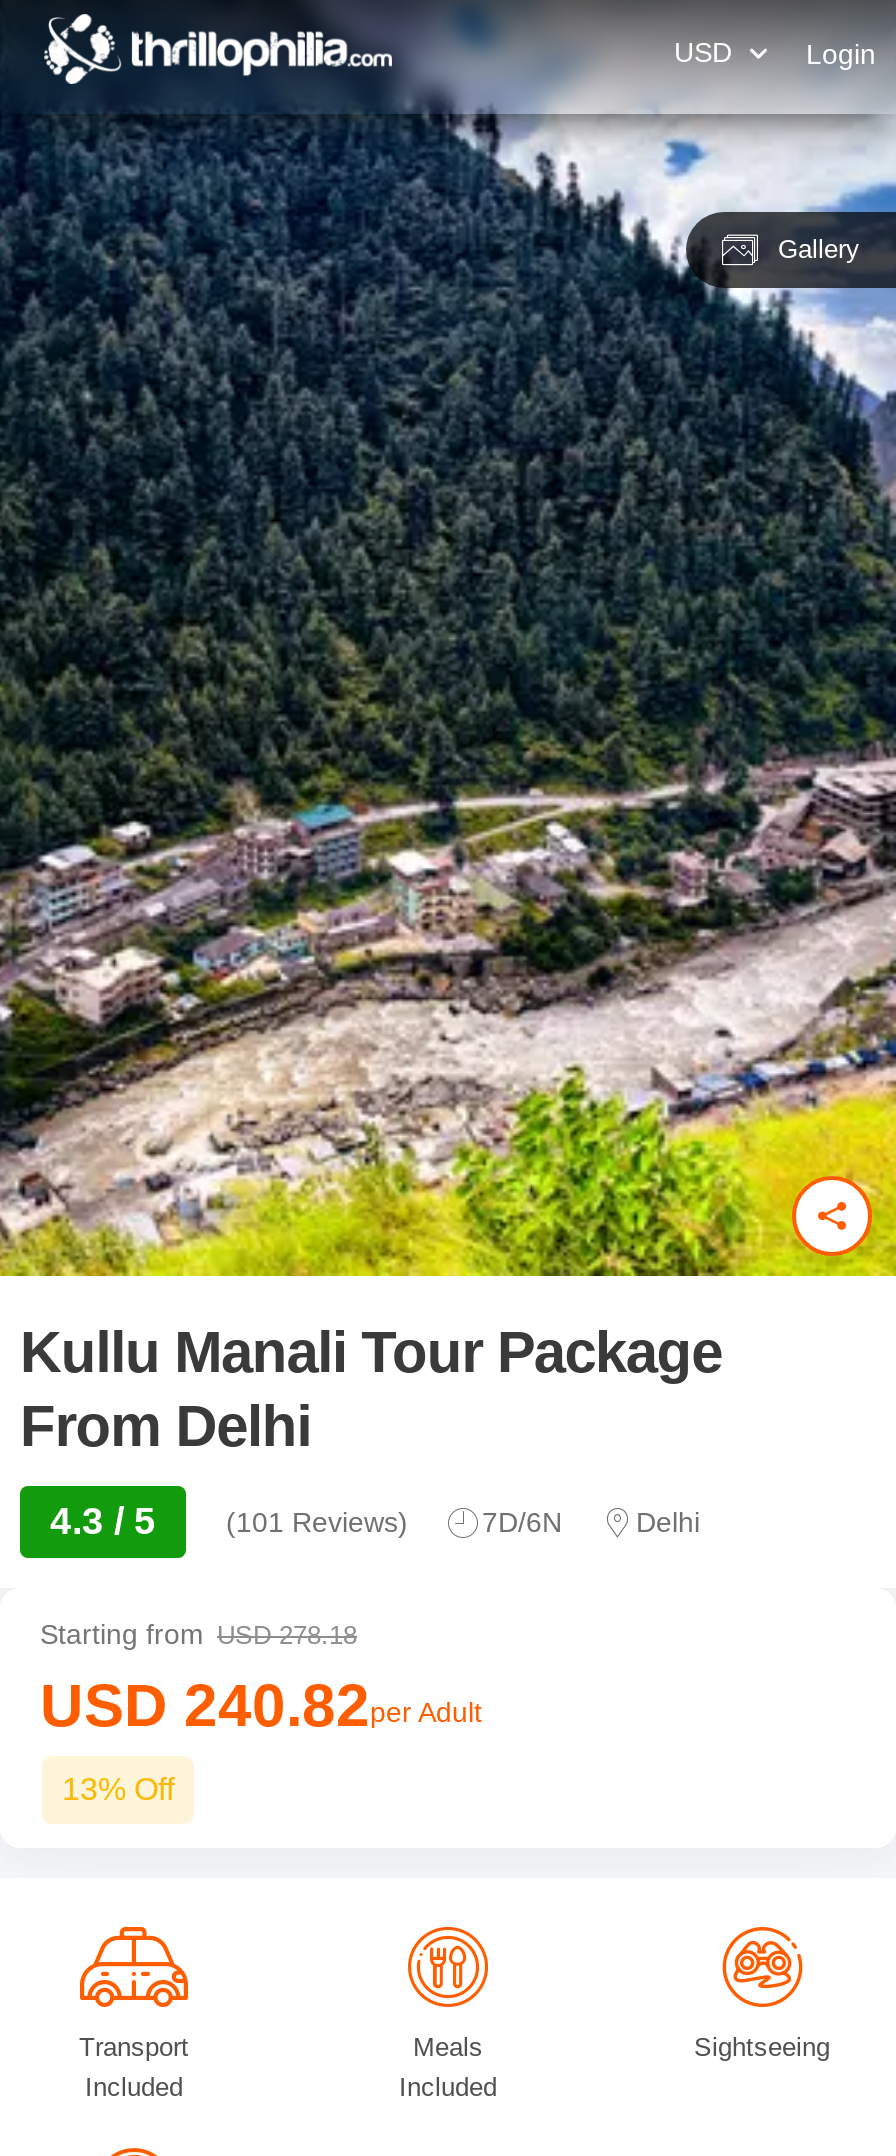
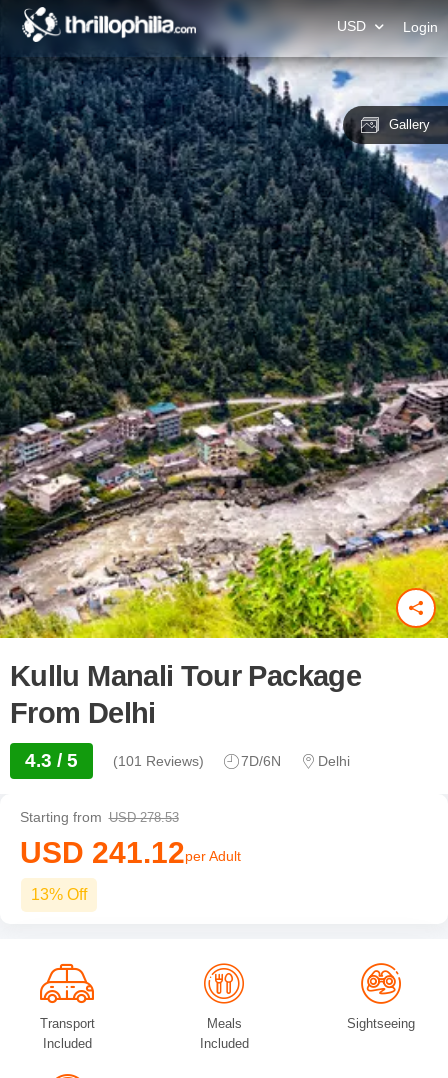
[40,1618,357,1650] Starting from USD 278.18 -> [20,809,178,825] Starting from USD 278.53
[40,1672,482,1738] USD 240.82per Adult -> [20,836,241,869] USD 241.12per Adult

